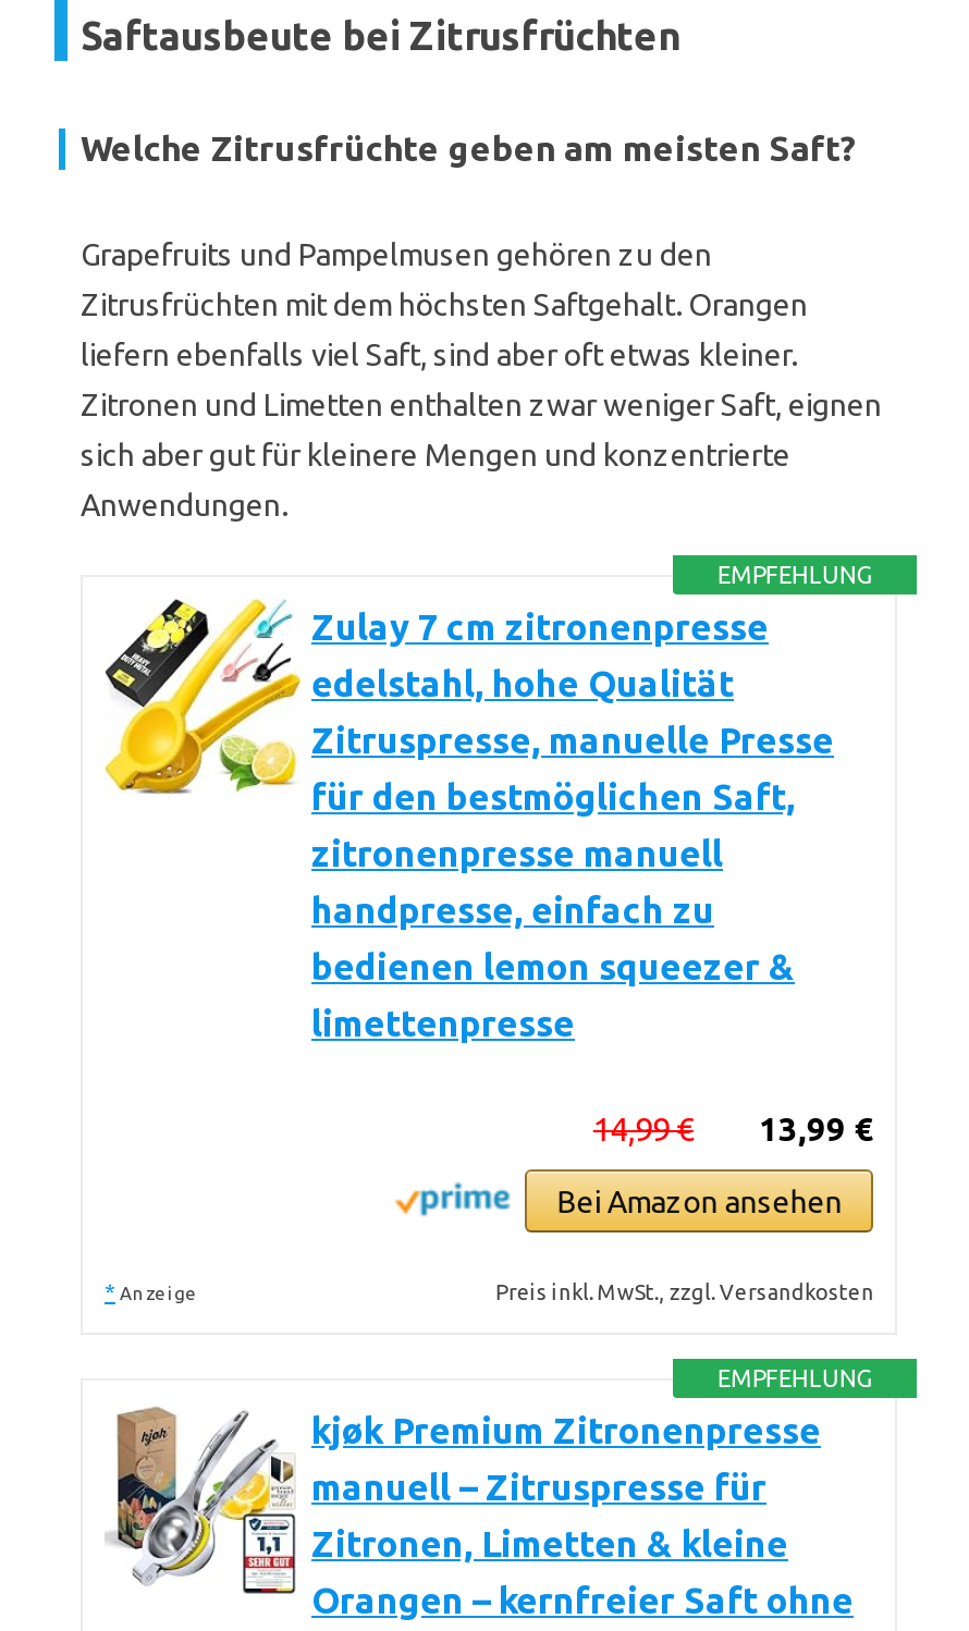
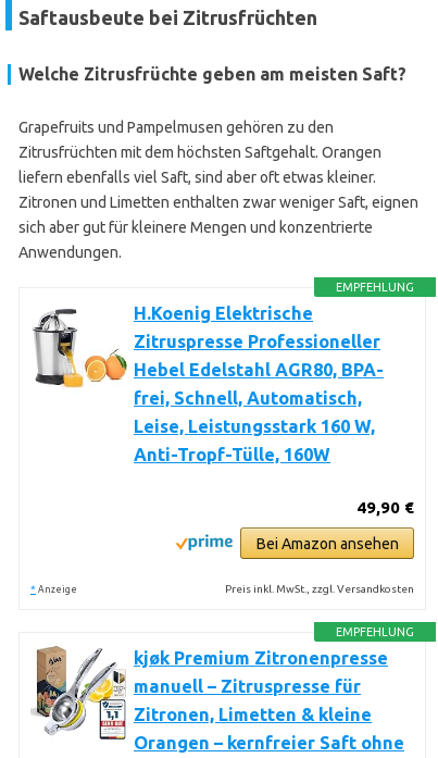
[102,599,834,1043] [image] | Zulay 7 cm zitronenpresse | edelstahl, hohe Qualität | Zitruspresse, manuelle Presse | für den bestmöglichen Saft, | zitronenpresse manuell | handpresse, einfach zu | bedienen lemon squeezer & | limettenpresse -> [34,300,384,464] [image] | H.Koenig Elektrische | Zitruspresse Professioneller | Hebel Edelstahl AGR80, BPA- | frei, Schnell, Automatisch, | Leise, Leistungsstark 160 W, | Anti-Tropf-Tülle, 160W
[593,1111,874,1148] 13,99 € | 14,99 € -> [357,498,415,517] 49,90 €

